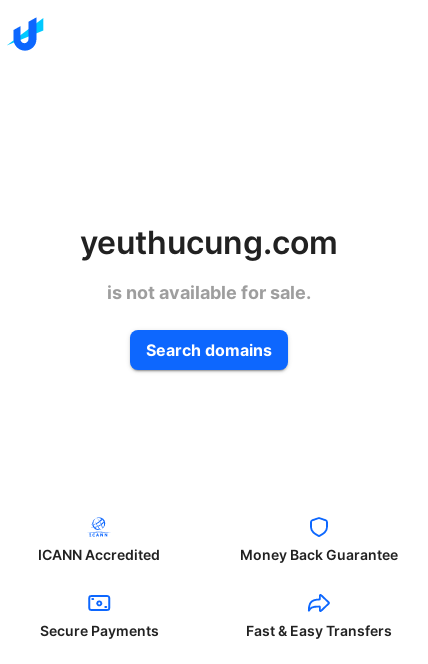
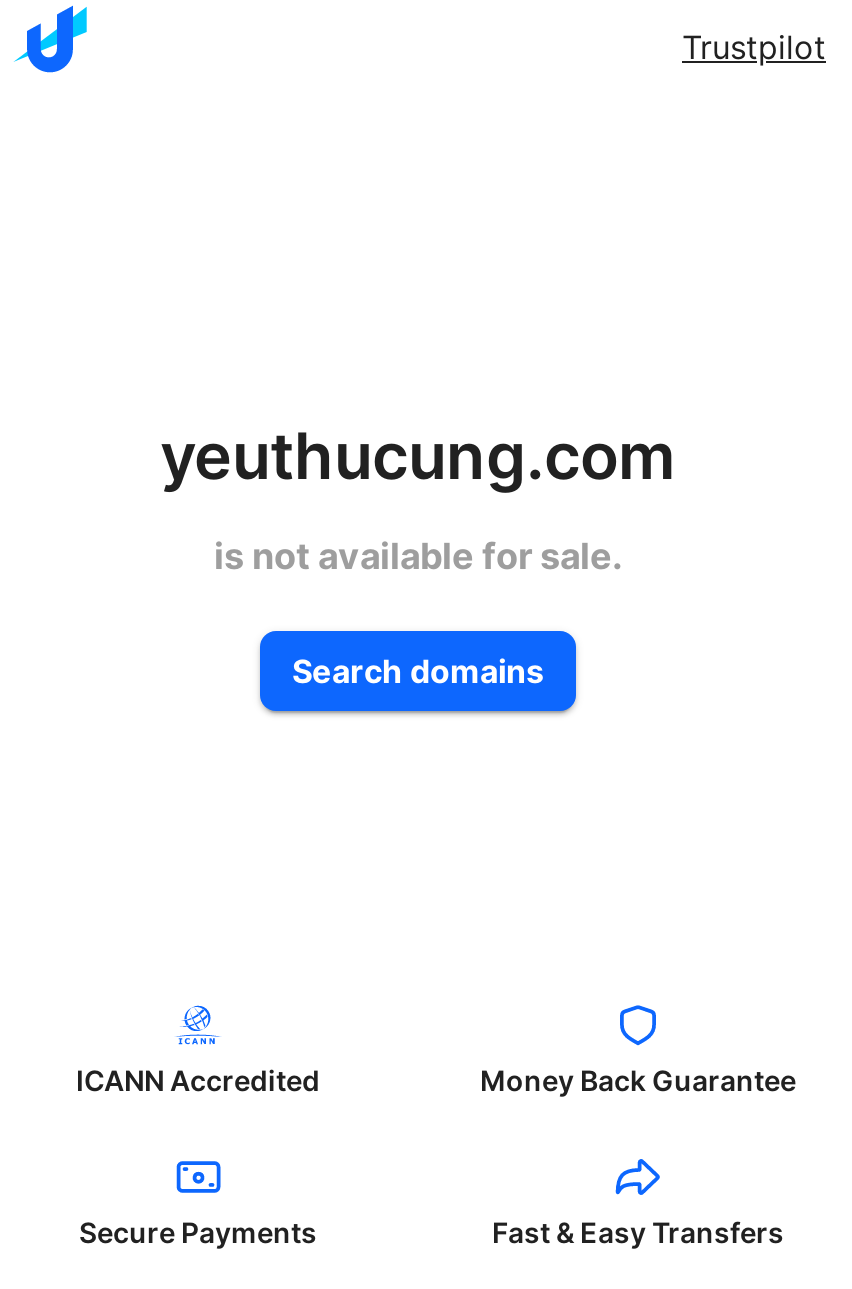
none -> [682,27,826,67] Trustpilot

